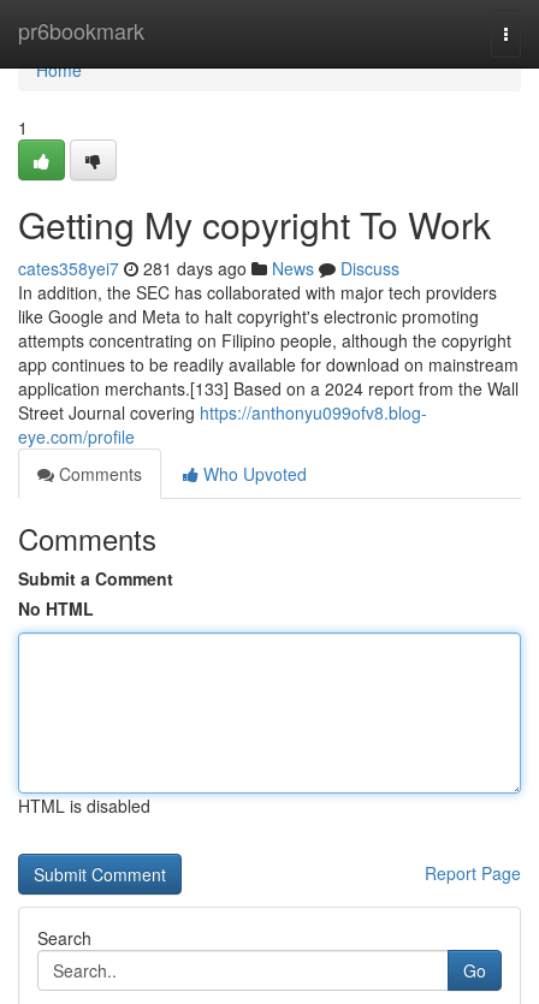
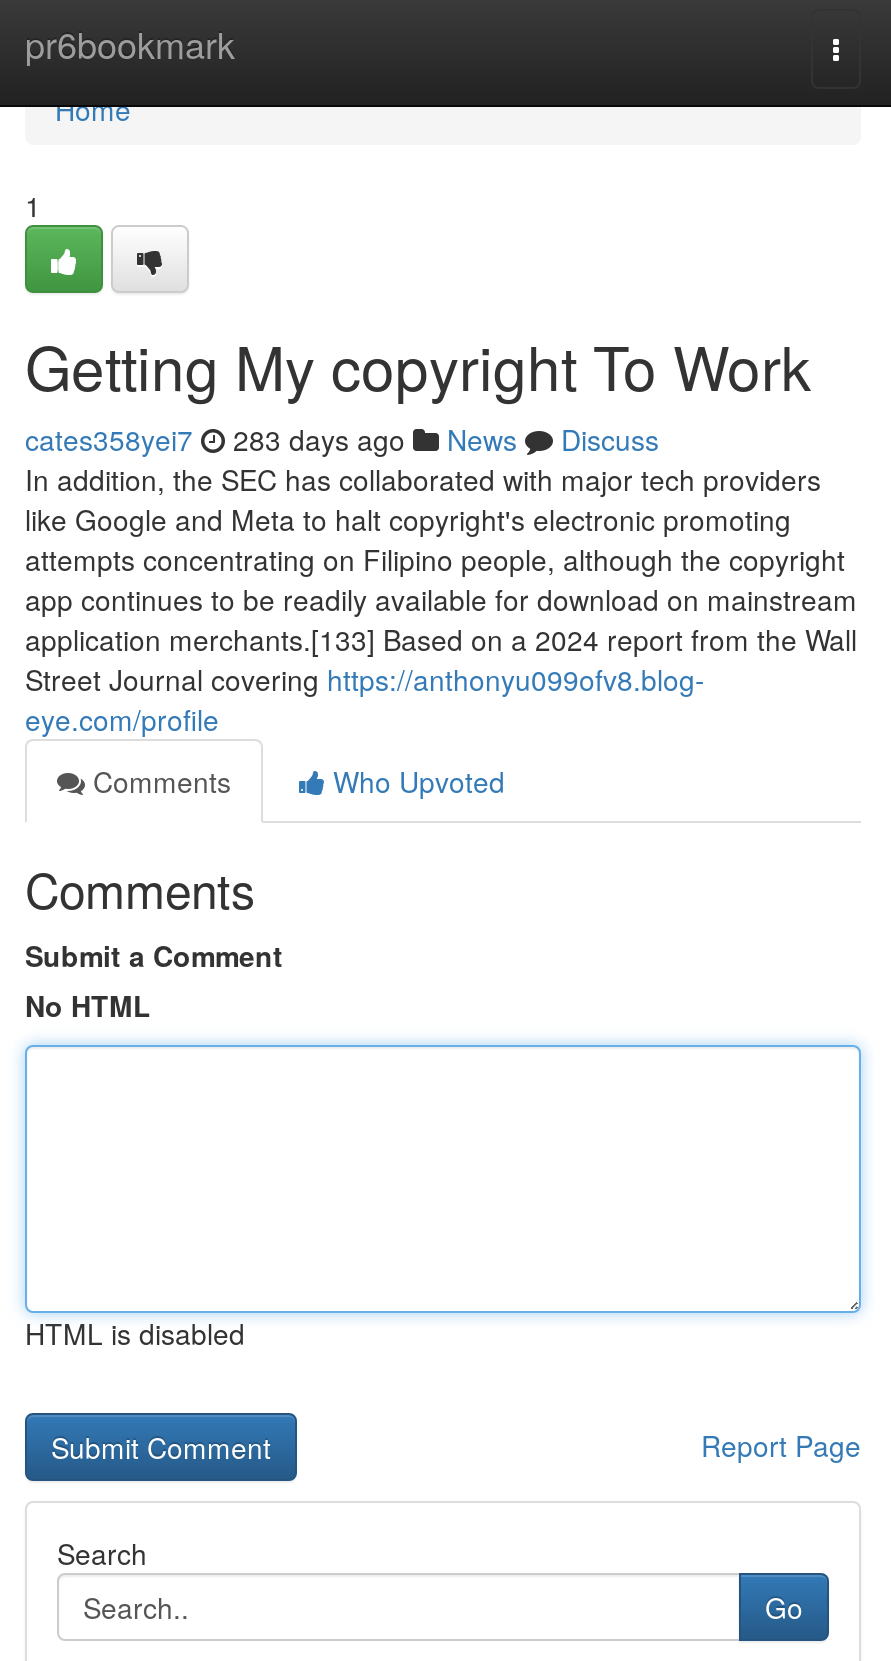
[18,256,399,280] cates358yei7 281 days ago News Discuss -> [25,419,659,459] cates358yei7 283 days ago News Discuss

